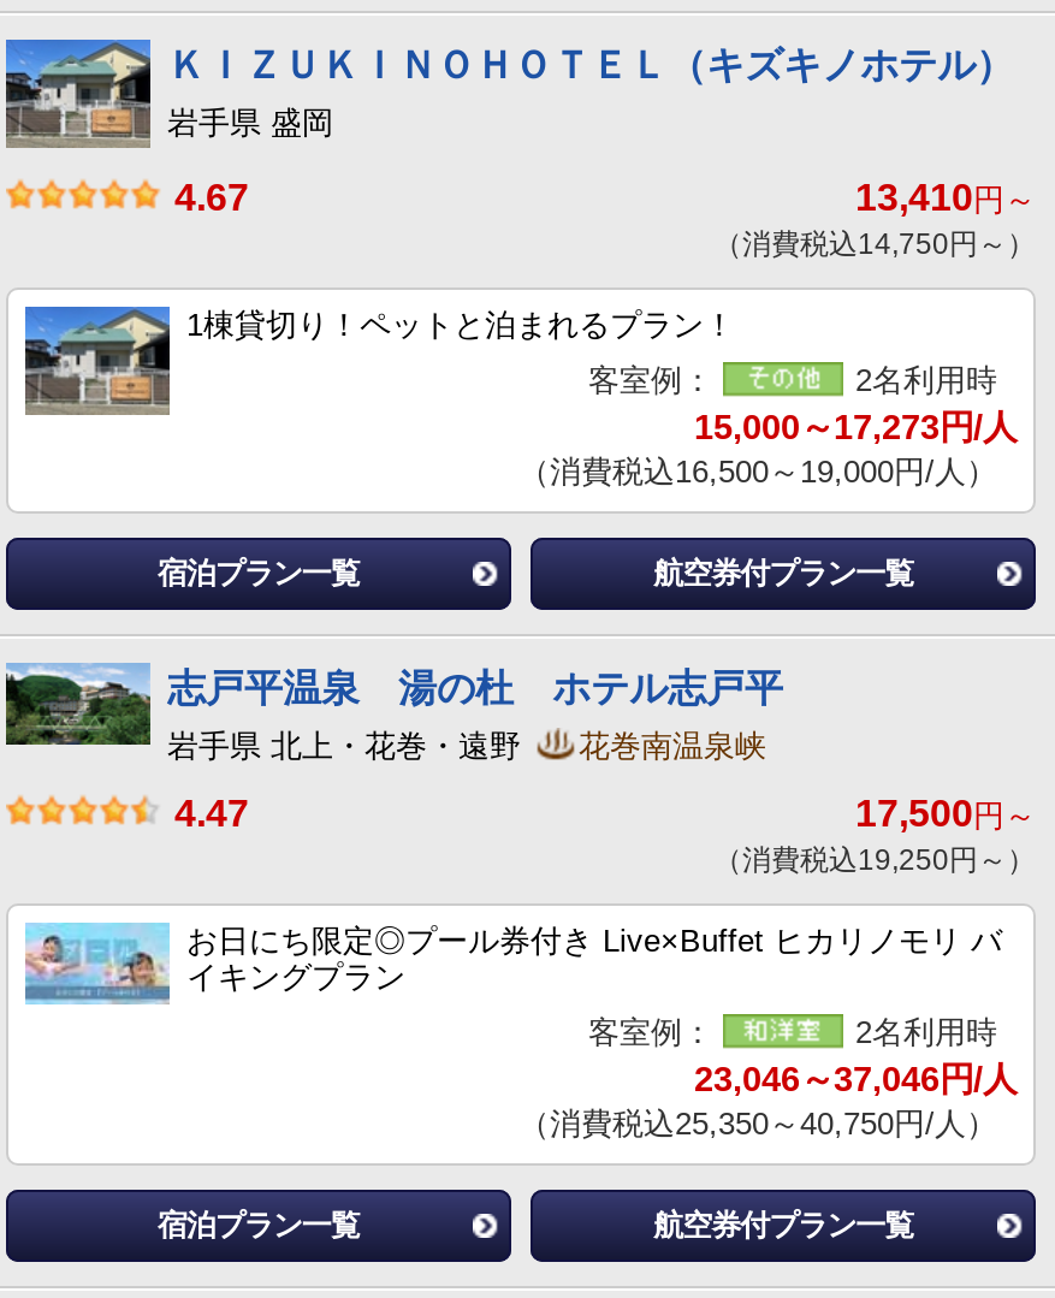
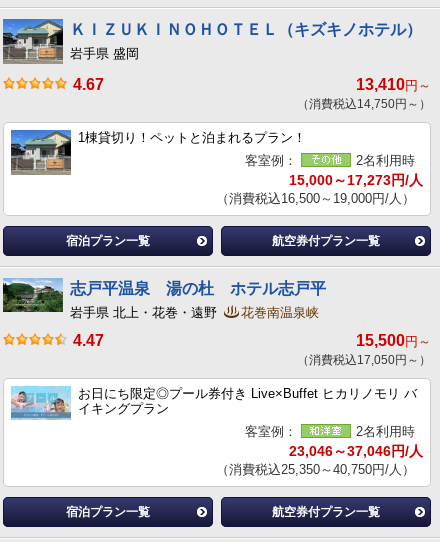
[855,793,1036,834] 17,500円～ -> [356,332,431,349] 15,500円～
[713,844,1036,878] （消費税込19,250円～） -> [297,353,431,367] （消費税込17,050円～）

